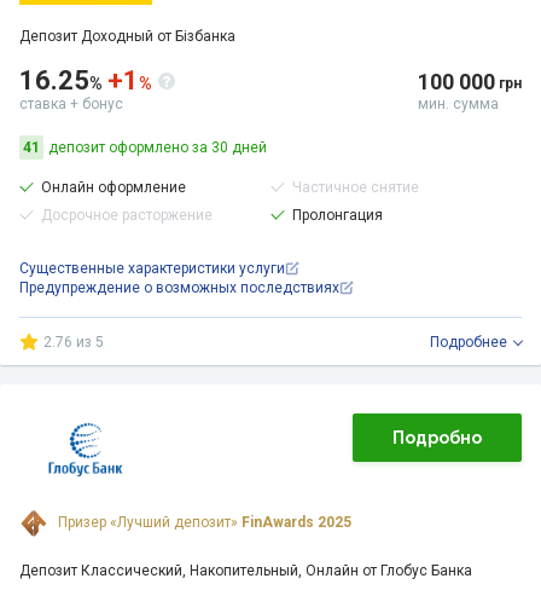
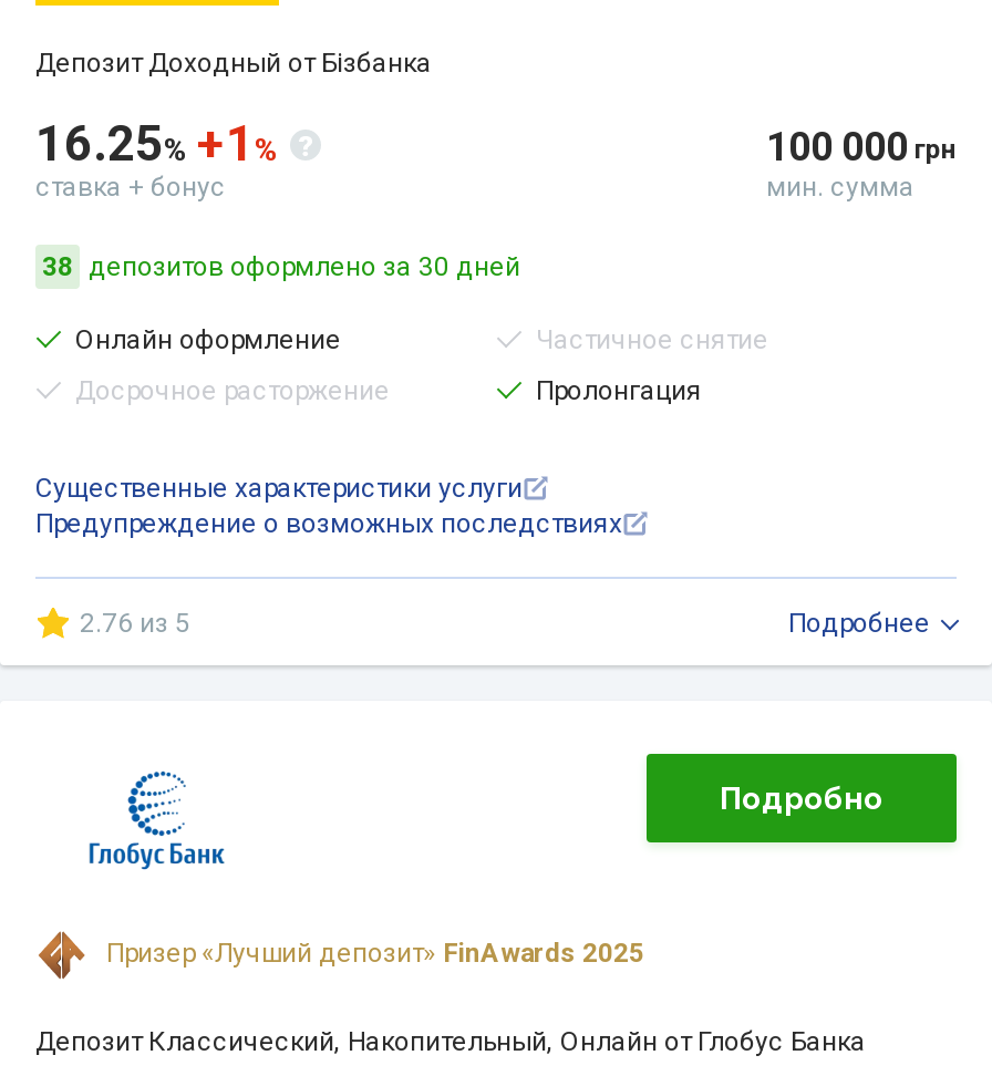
[23,139,267,156] 41 депозит оформлено за 30 дней -> [42,251,520,282] 38 депозитов оформлено за 30 дней

